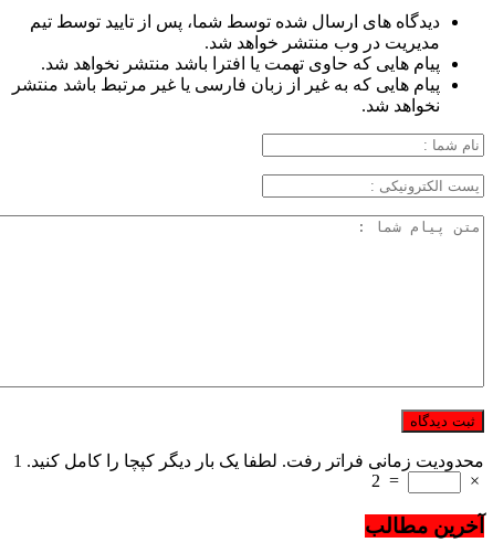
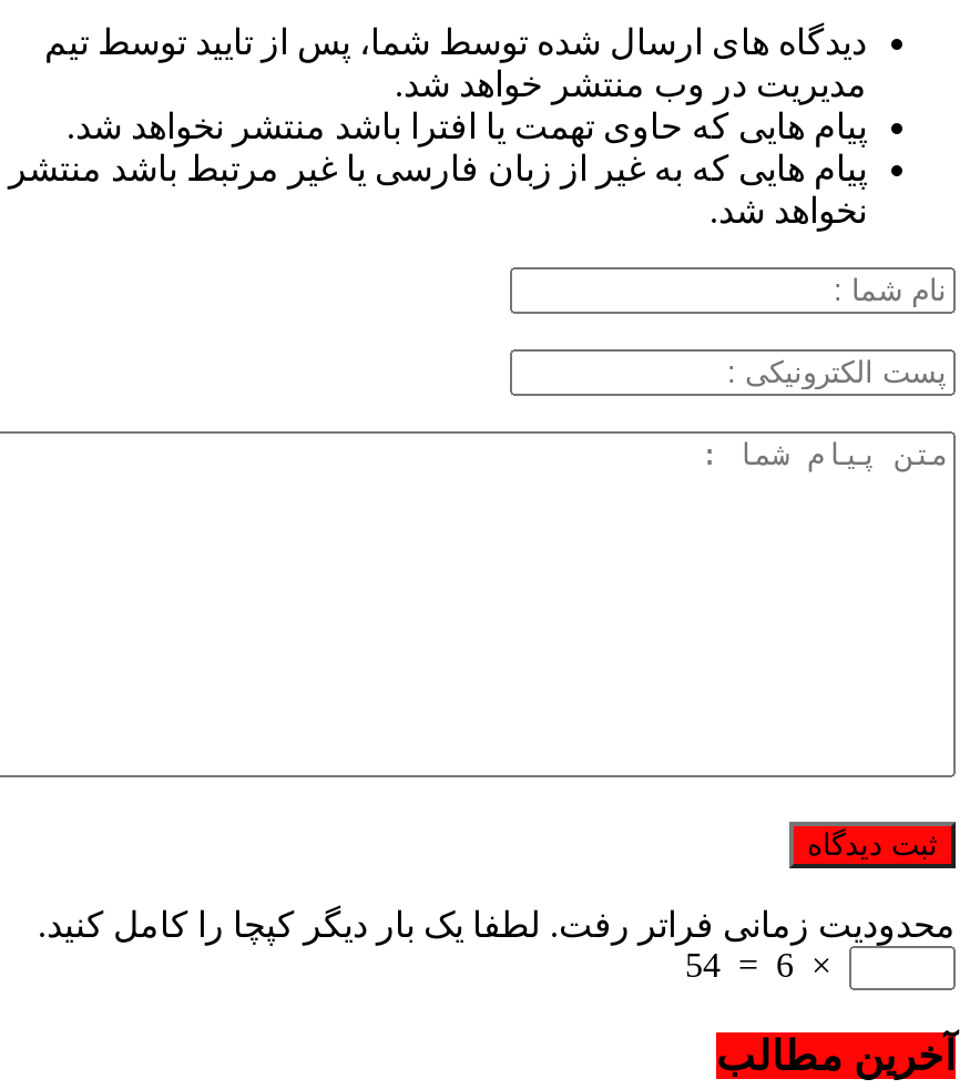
[13,452,484,470] محدودیت زمانی فراتر رفت. لطفا یک بار دیگر کپچا را کامل کنید. 1 -> [38,905,956,943] محدودیت زمانی فراتر رفت. لطفا یک بار دیگر کپچا را کامل کنید.
[371,472,380,490] 2 -> [685,945,721,983] 54
none -> [776,945,794,983] 6

